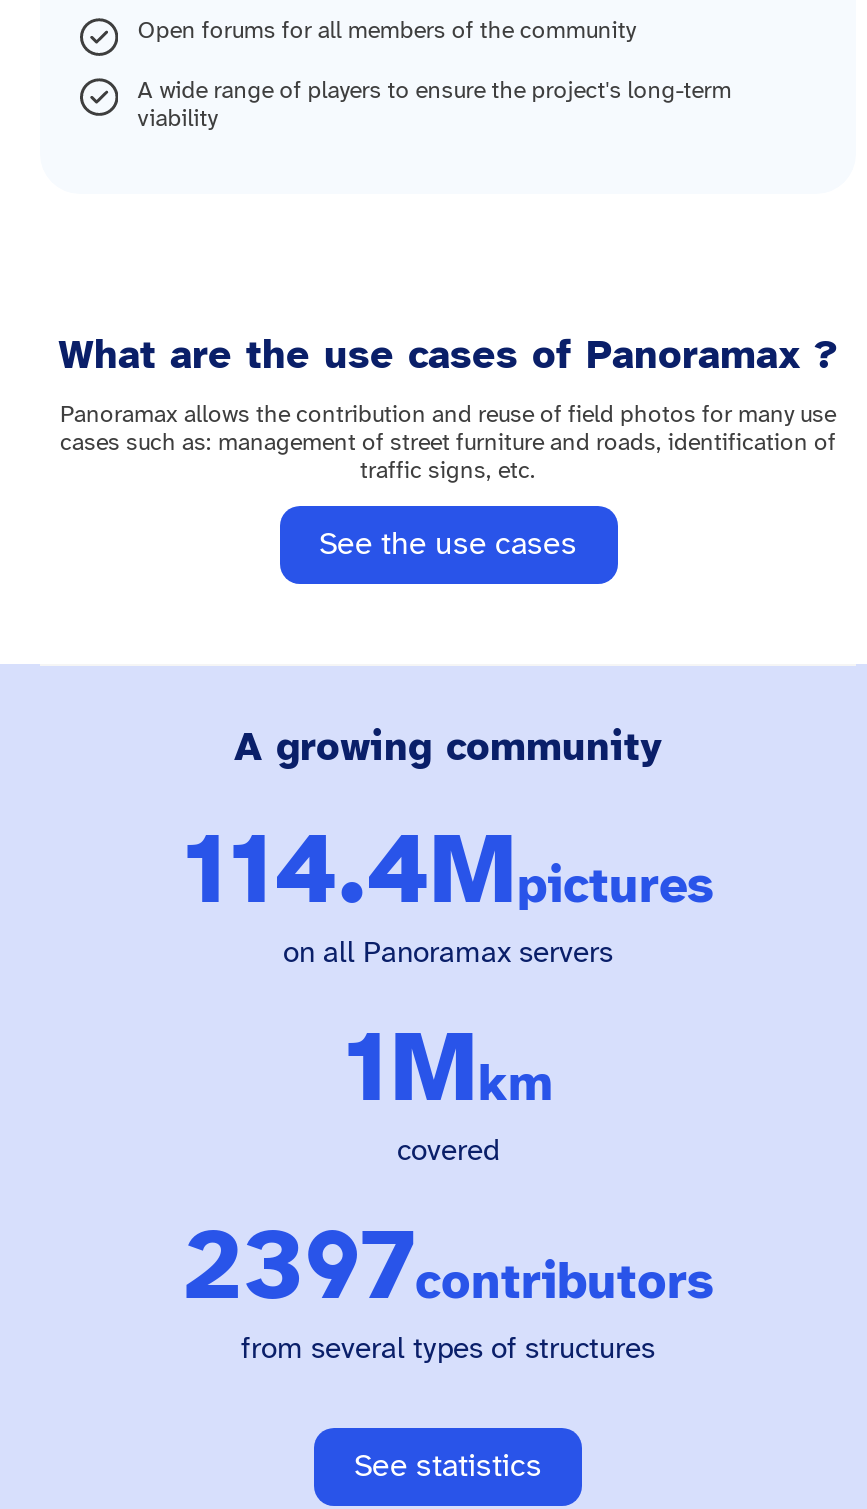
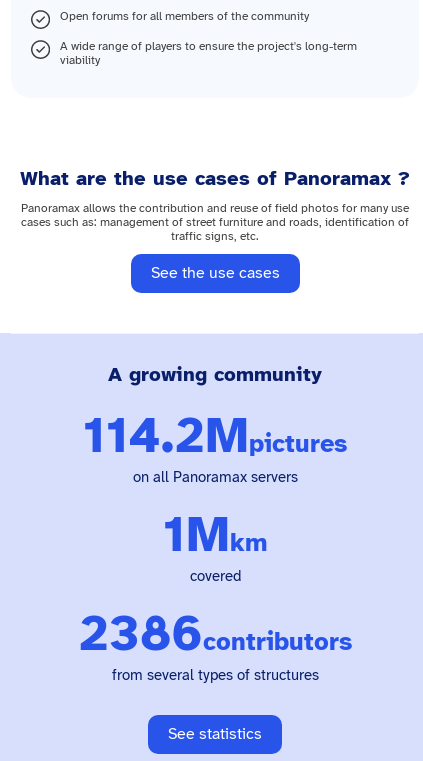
[183,822,713,928] 114.4Mpictures -> [83,412,347,465] 114.2Mpictures
[183,1218,713,1324] 2397contributors -> [78,610,351,663] 2386contributors

